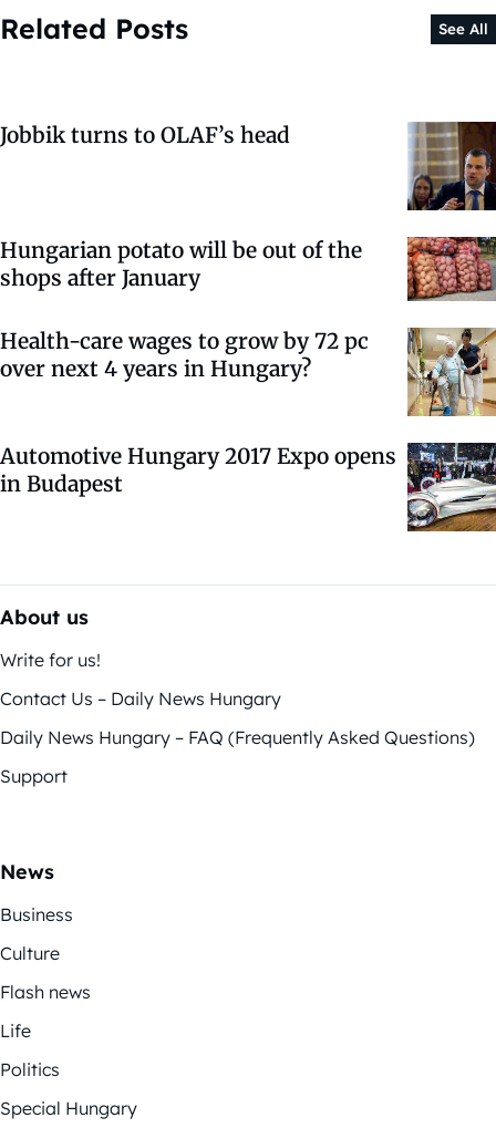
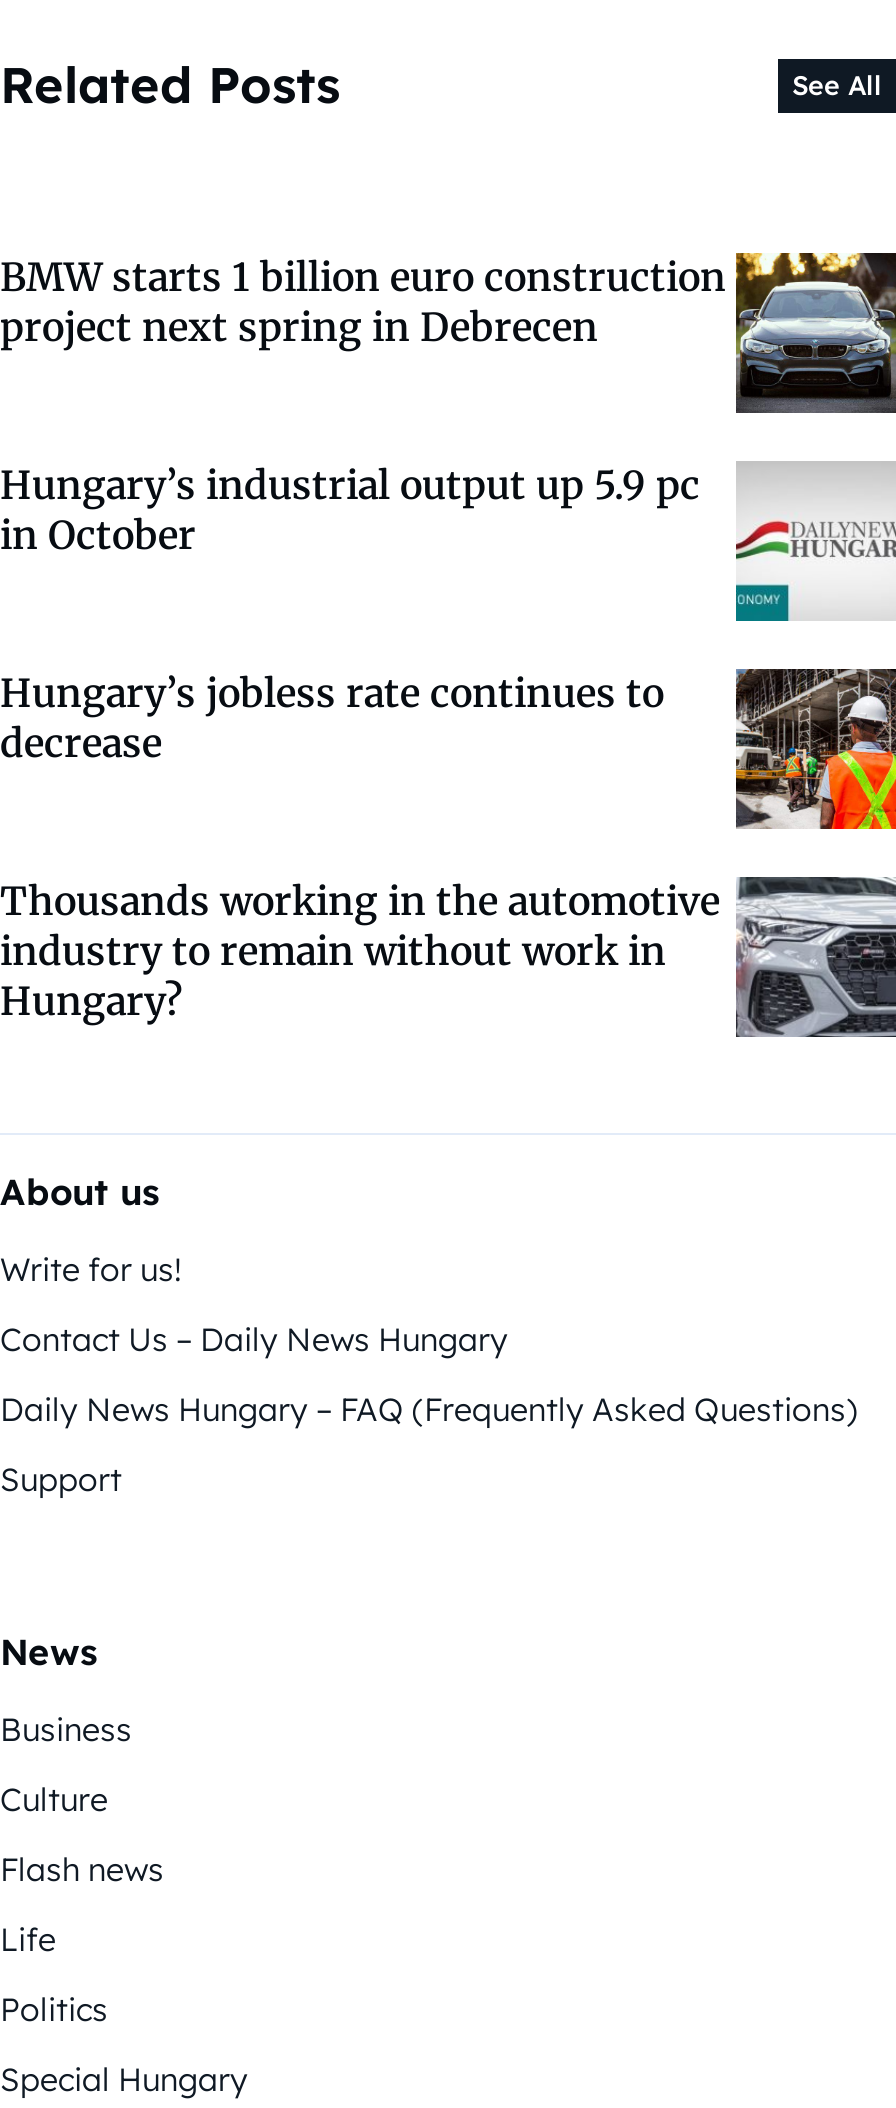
[0,121,290,148] Jobbik turns to OLAF’s head -> [0,252,726,350] BMW starts 1 billion euro construction | project next spring in Debrecen
[407,121,493,211] [image] -> [734,251,890,413] [image]
[0,236,493,302] [image] | Hungarian potato will be out of the | shops after January -> [0,460,890,623] [image] | Hungary’s industrial output up 5.9 pc | in October
[0,328,369,382] Health-care wages to grow by 72 pc | over next 4 years in Hungary? -> [0,668,664,766] Hungary’s jobless rate continues to | decrease
[0,328,493,497] [image] | Automotive Hungary 2017 Expo opens | in Budapest -> [0,669,890,1024] [image] | Thousands working in the automotive | industry to remain without work in | Hungary?
[407,442,493,532] [image] -> [736,877,890,1039] [image]

